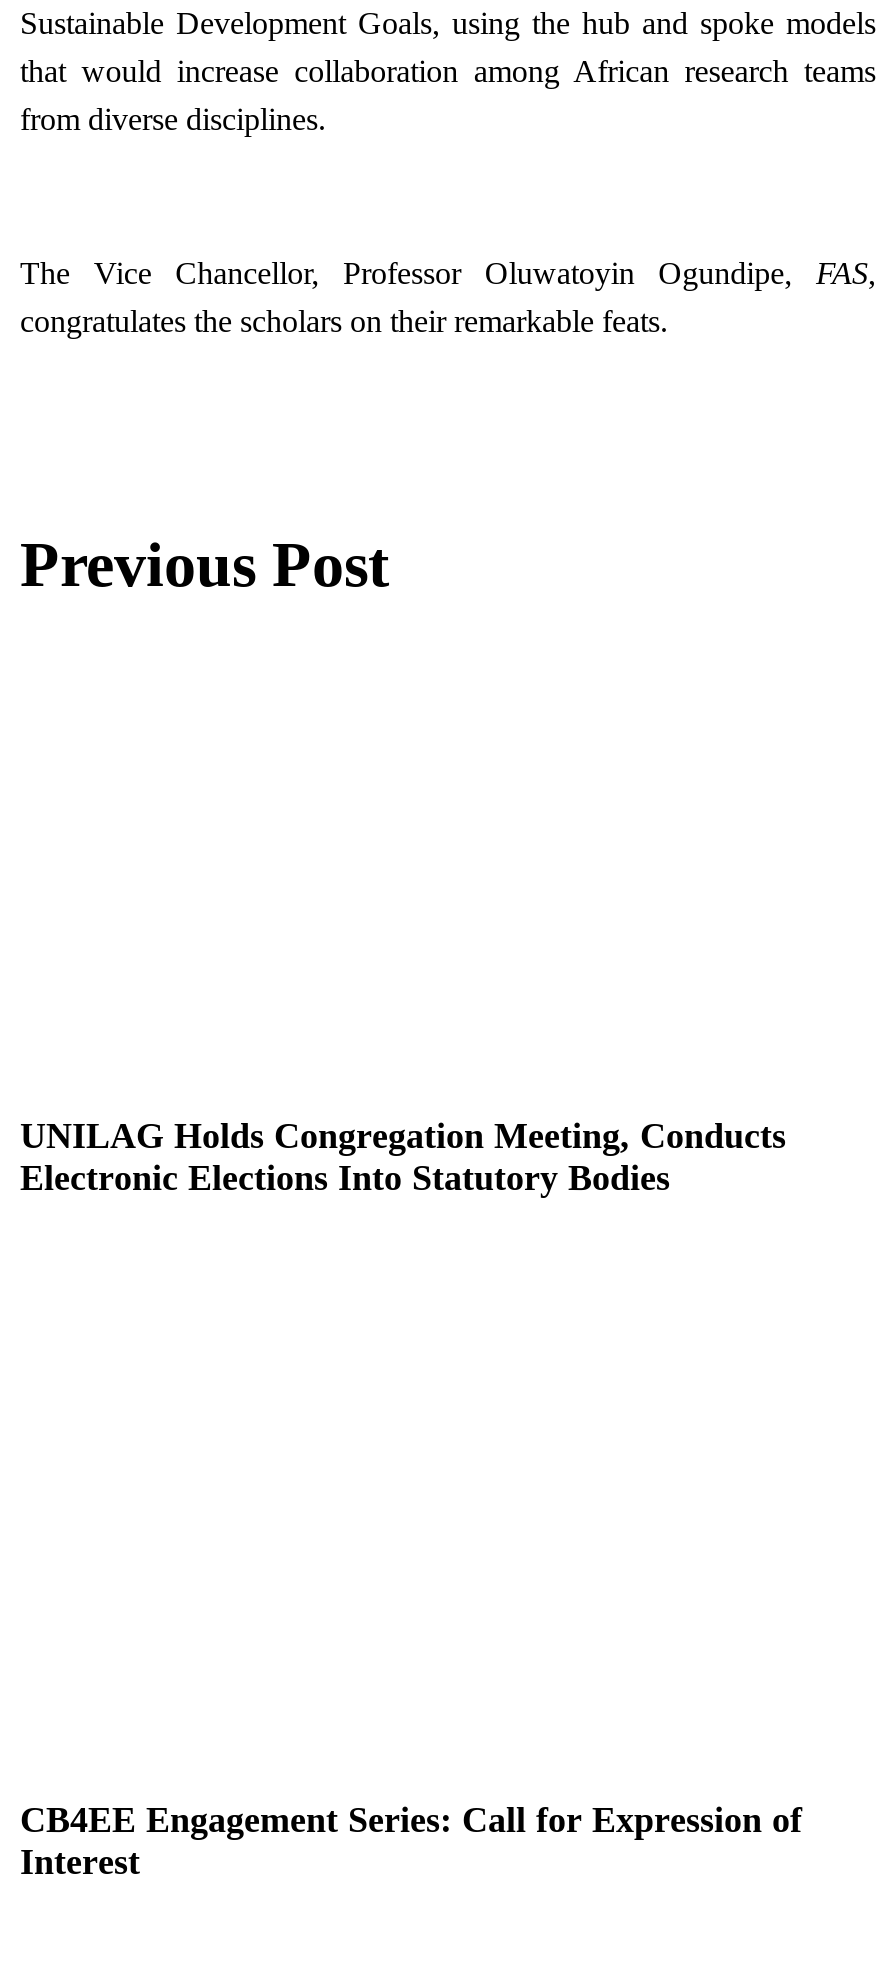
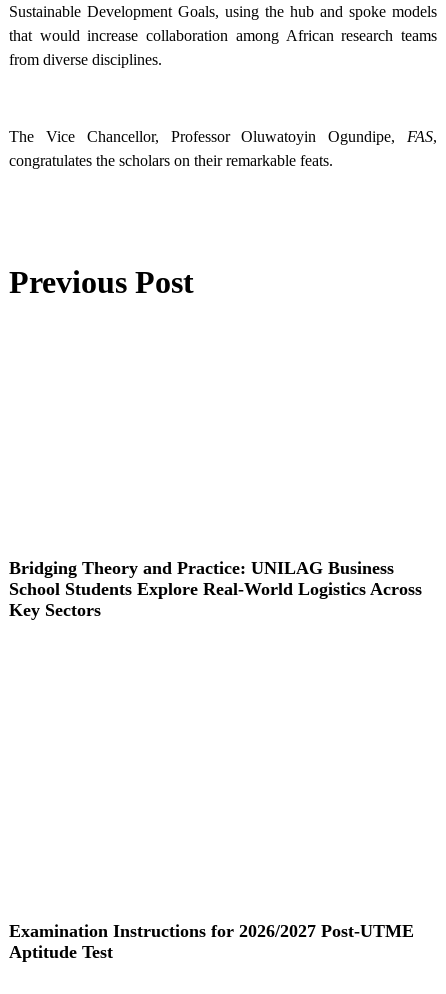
[20,1116,786,1198] UNILAG Holds Congregation Meeting, Conducts | Electronic Elections Into Statutory Bodies -> [9,558,422,620] Bridging Theory and Practice: UNILAG Business | School Students Explore Real‑World Logistics Across | Key Sectors
[20,1800,802,1882] CB4EE Engagement Series: Call for Expression of | Interest -> [9,921,414,962] Examination Instructions for 2026/2027 Post-UTME | Aptitude Test

